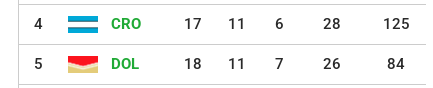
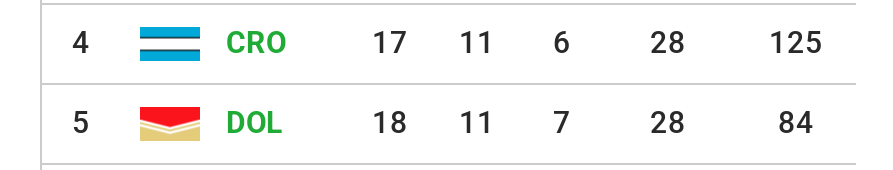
[323,54,341,72] 26 -> [650,104,686,140] 28

